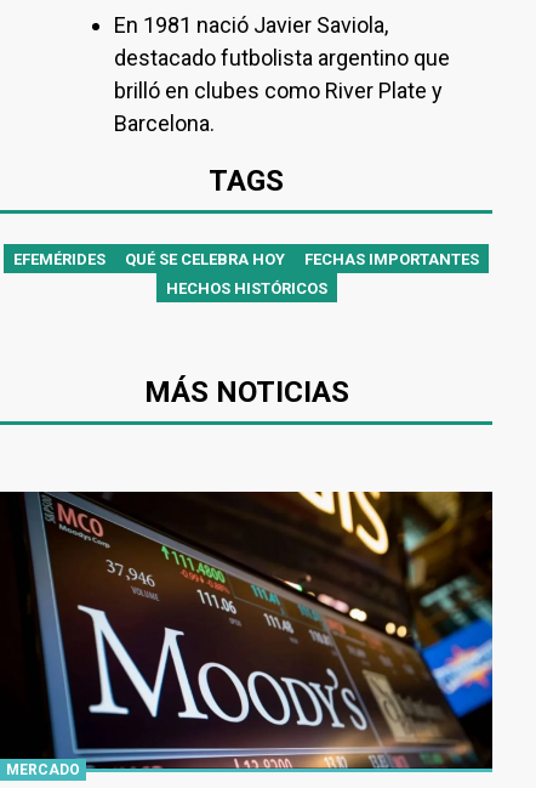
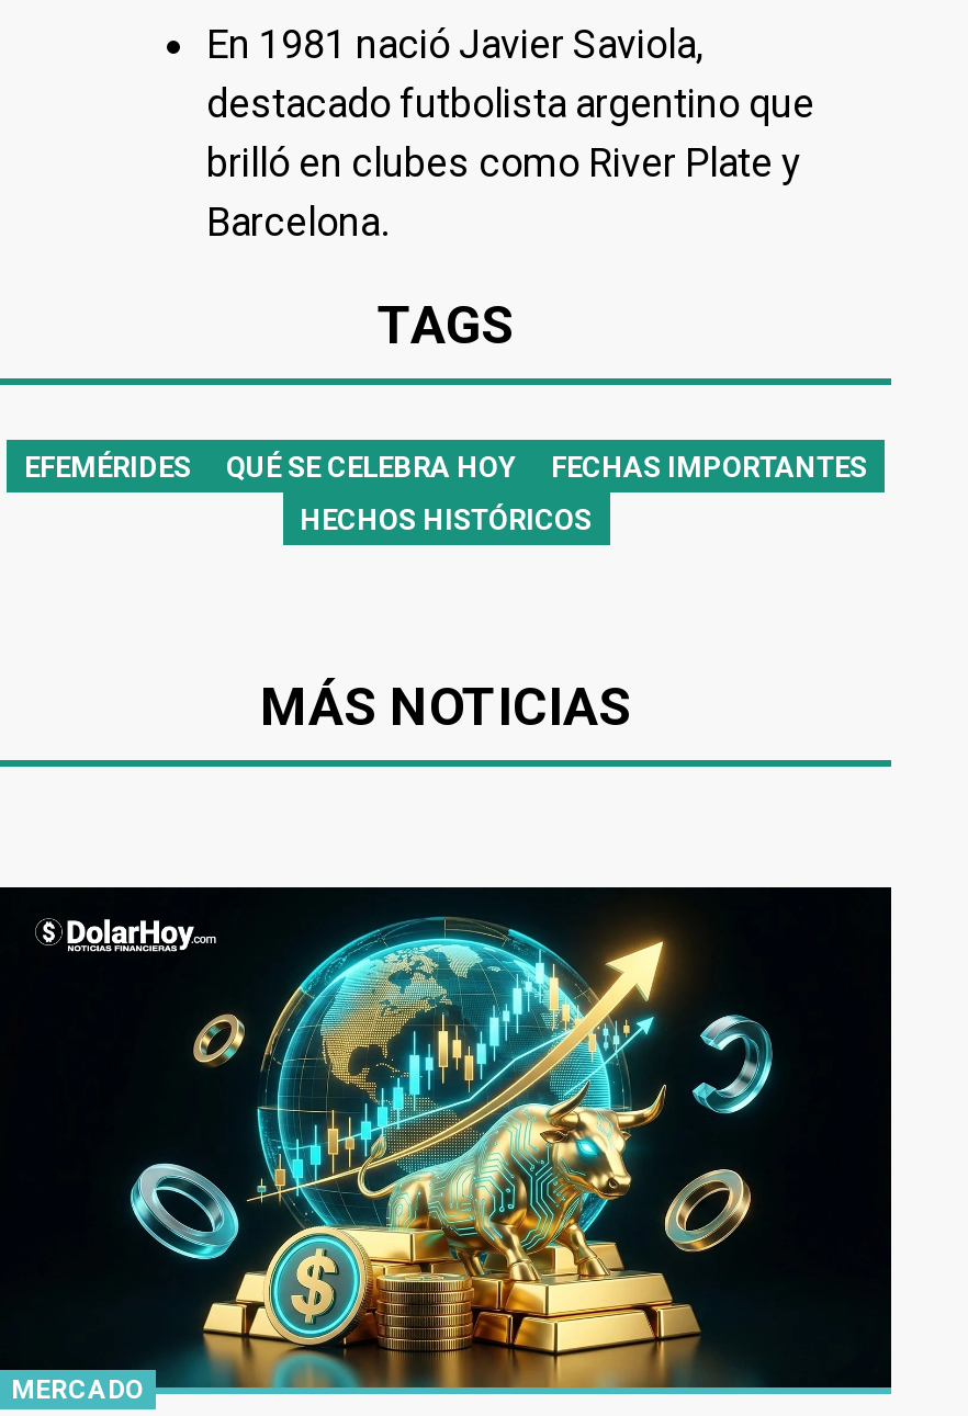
[23,491,494,770] [image] -> [35,885,893,1387] [image]

